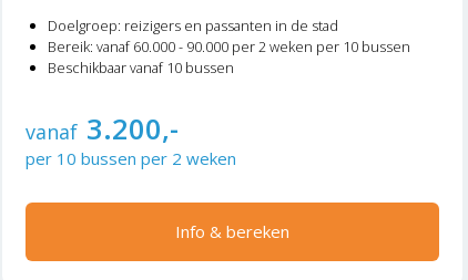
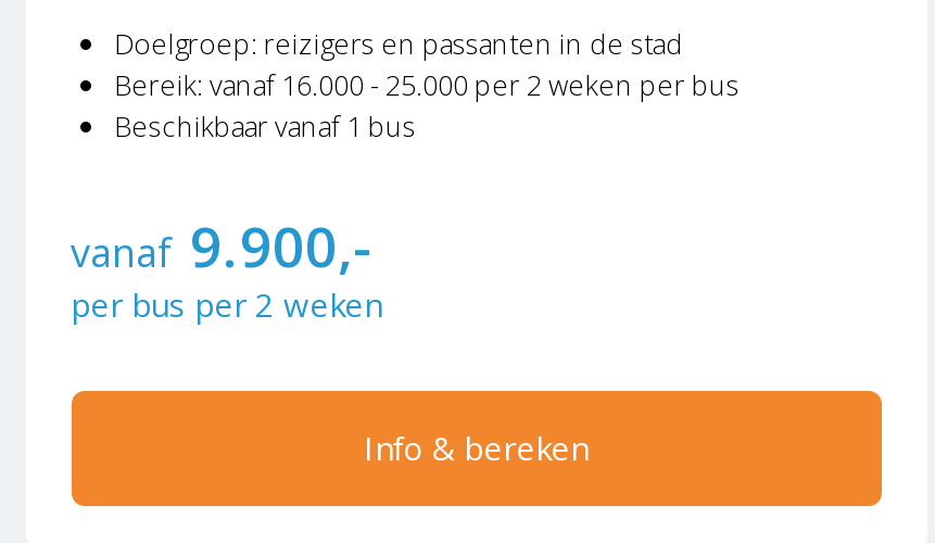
[47,37,410,77] Bereik: vanaf 60.000 - 90.000 per 2 weken per 10 bussen | Beschikbaar vanaf 10 bussen -> [114,65,740,146] Bereik: vanaf 16.000 - 25.000 per 2 weken per bus | Beschikbaar vanaf 1 bus
[25,110,236,169] vanaf 3.200,- | per 10 bussen per 2 weken -> [71,209,381,326] vanaf 9.900,- | per bus per 2 weken

